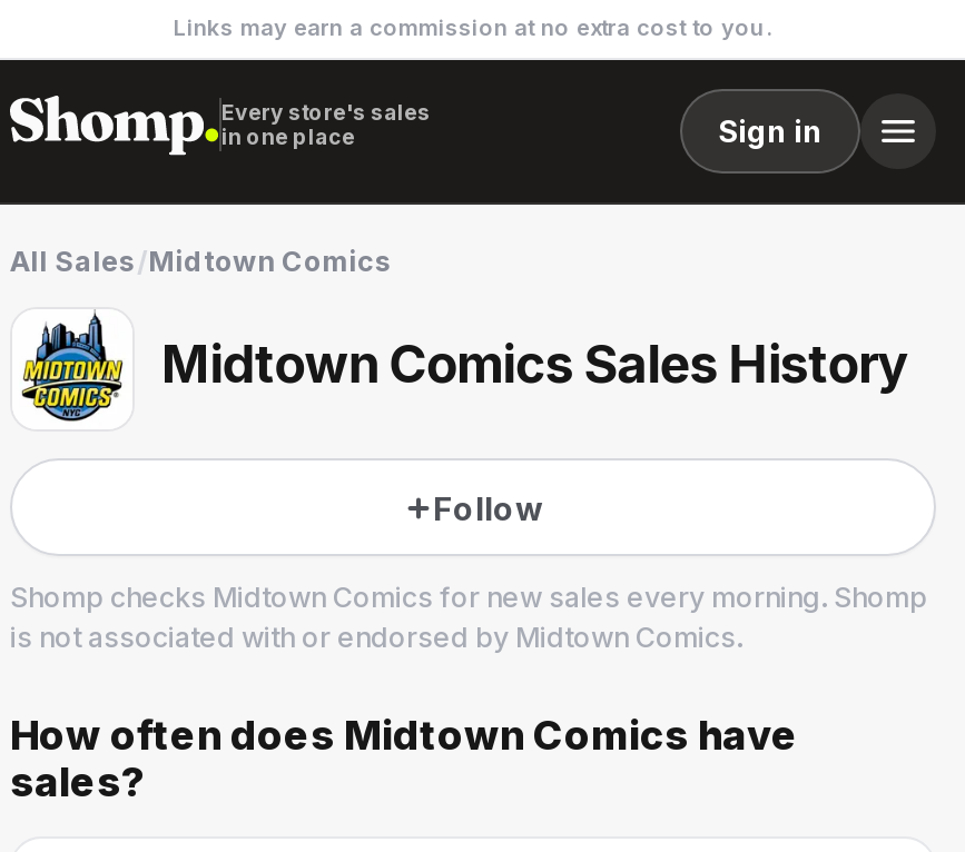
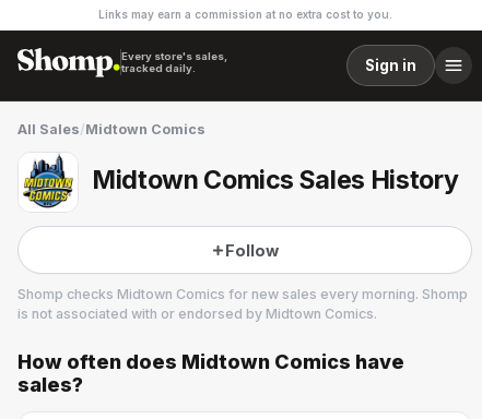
[221,100,431,149] Every store's sales | in one place -> [121,50,227,74] Every store's sales, | tracked daily.

